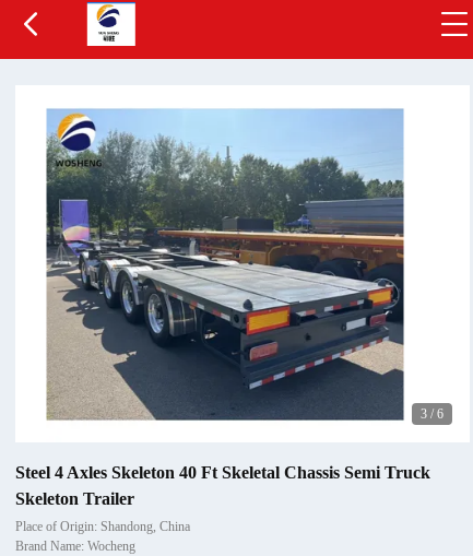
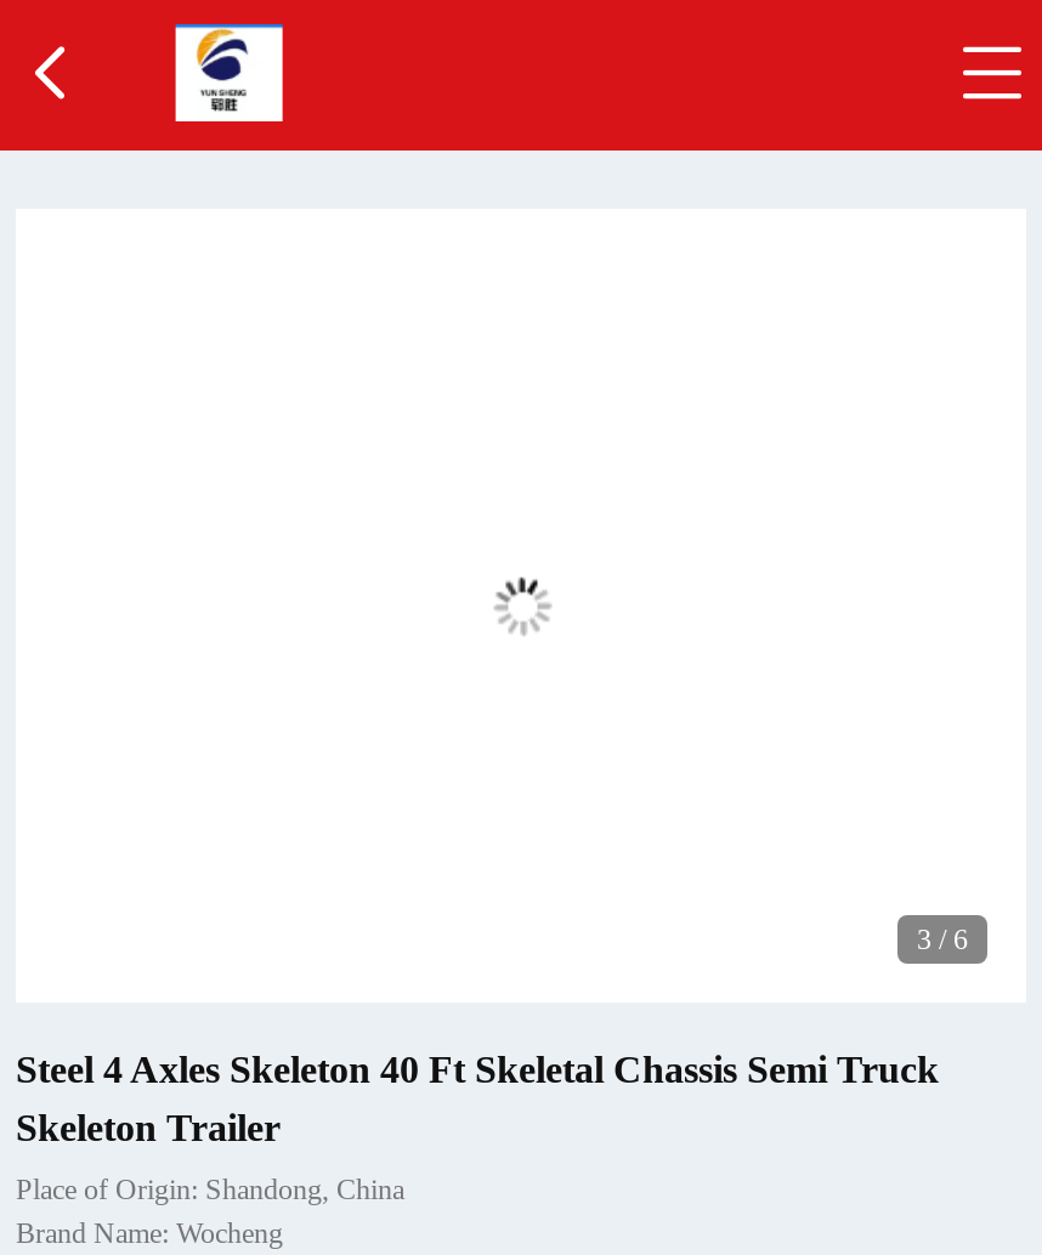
[45,108,405,422] [image] -> none

